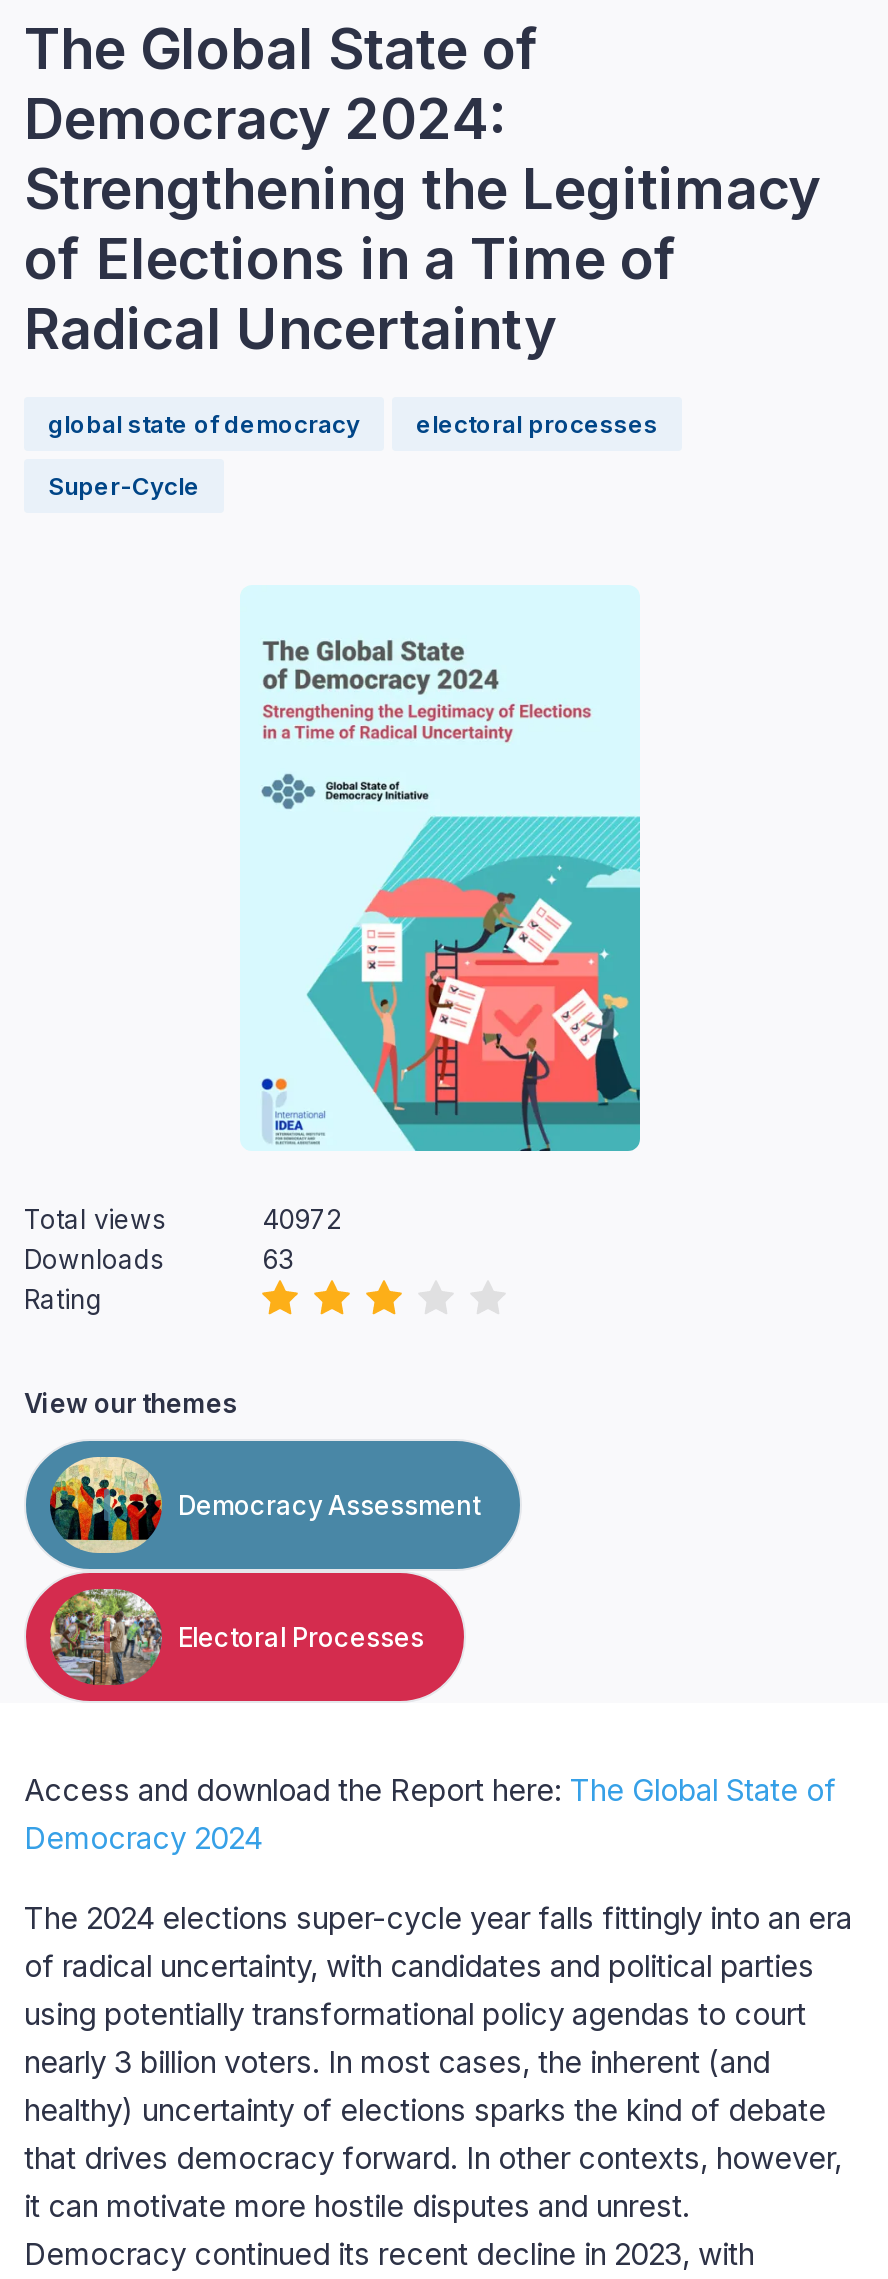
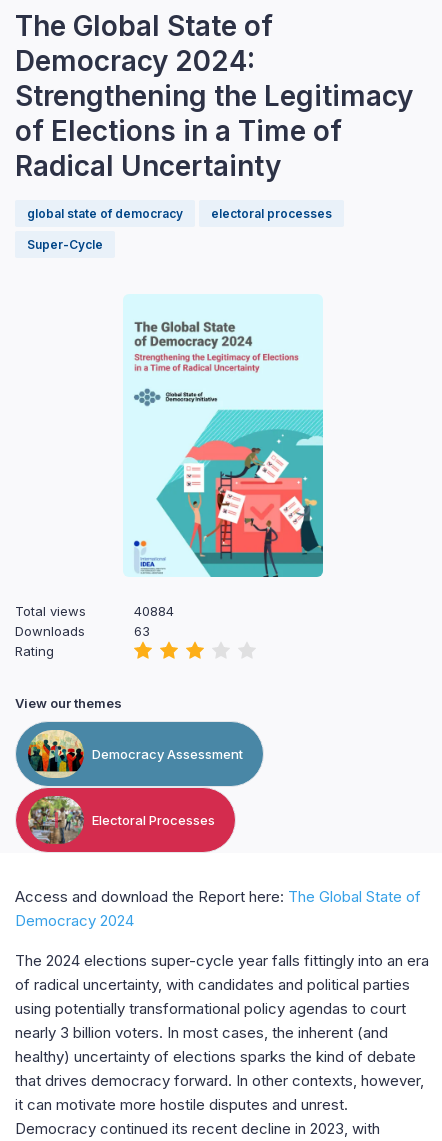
[262,1203,342,1235] 40972 -> [134,603,174,619] 40884

